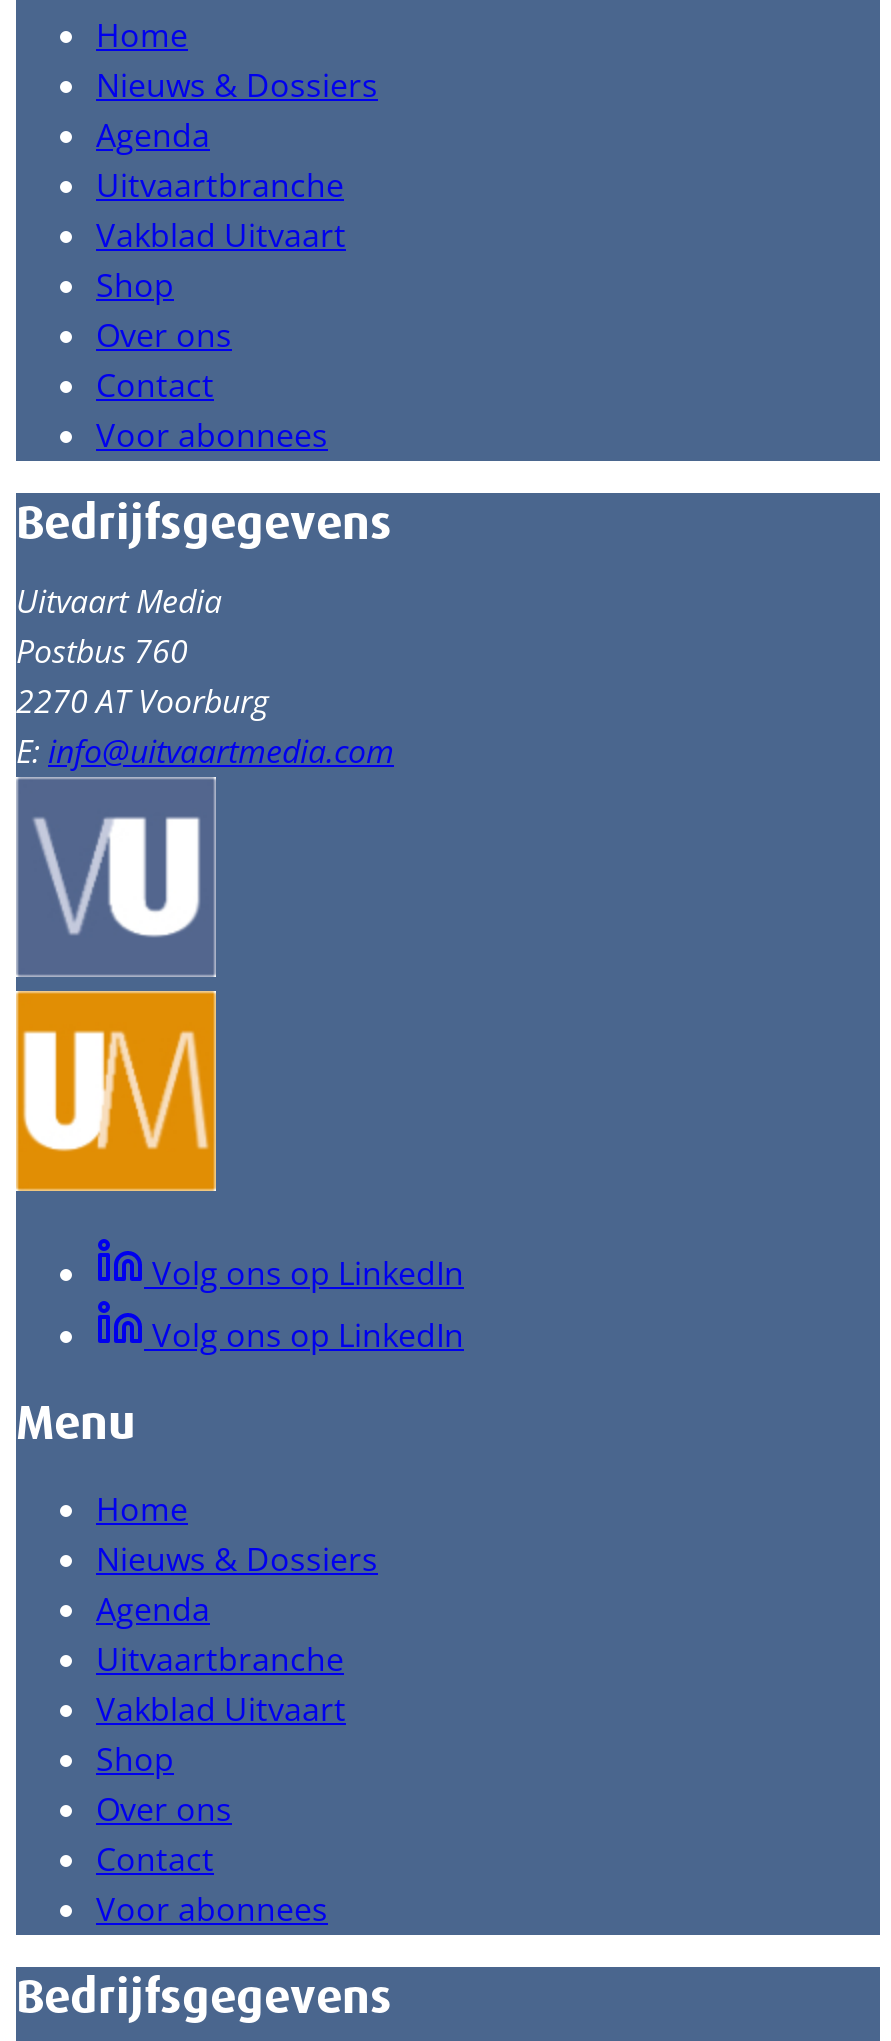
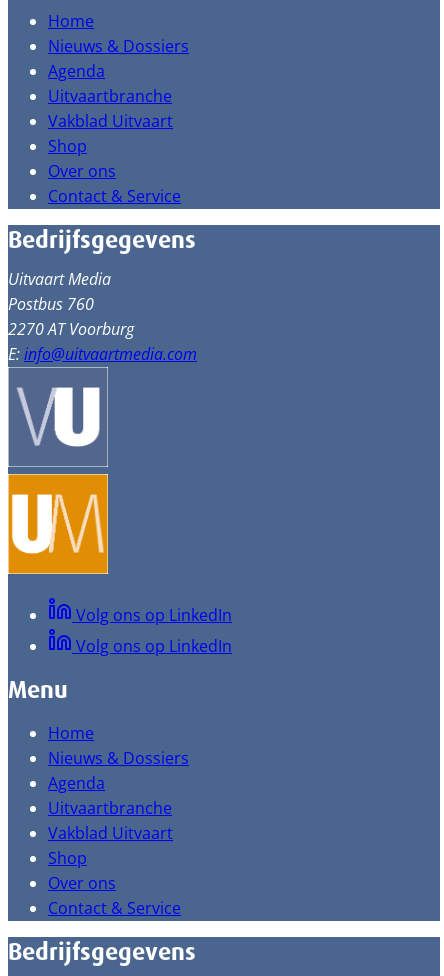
[96,363,328,457] Contact | Voor abonnees -> [48,185,181,207] Contact & Service
[96,1837,328,1931] Contact | Voor abonnees -> [48,897,181,919] Contact & Service

